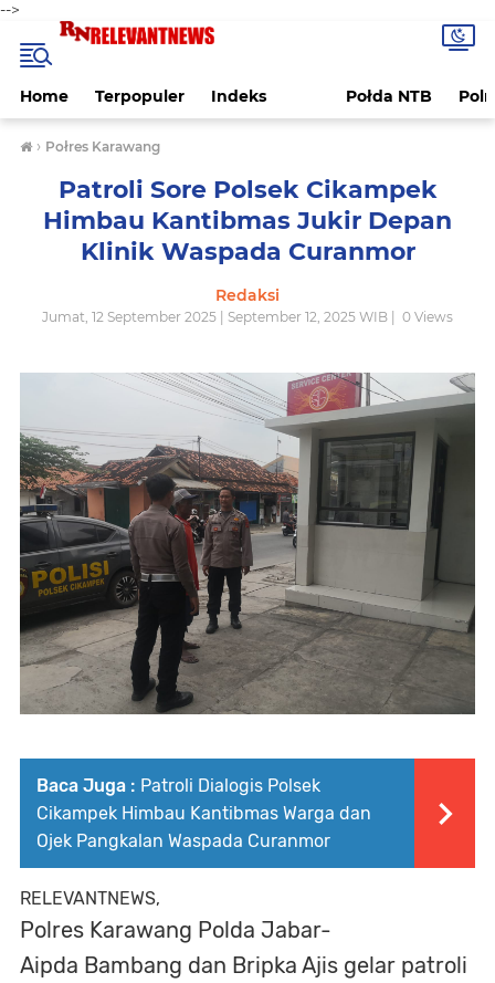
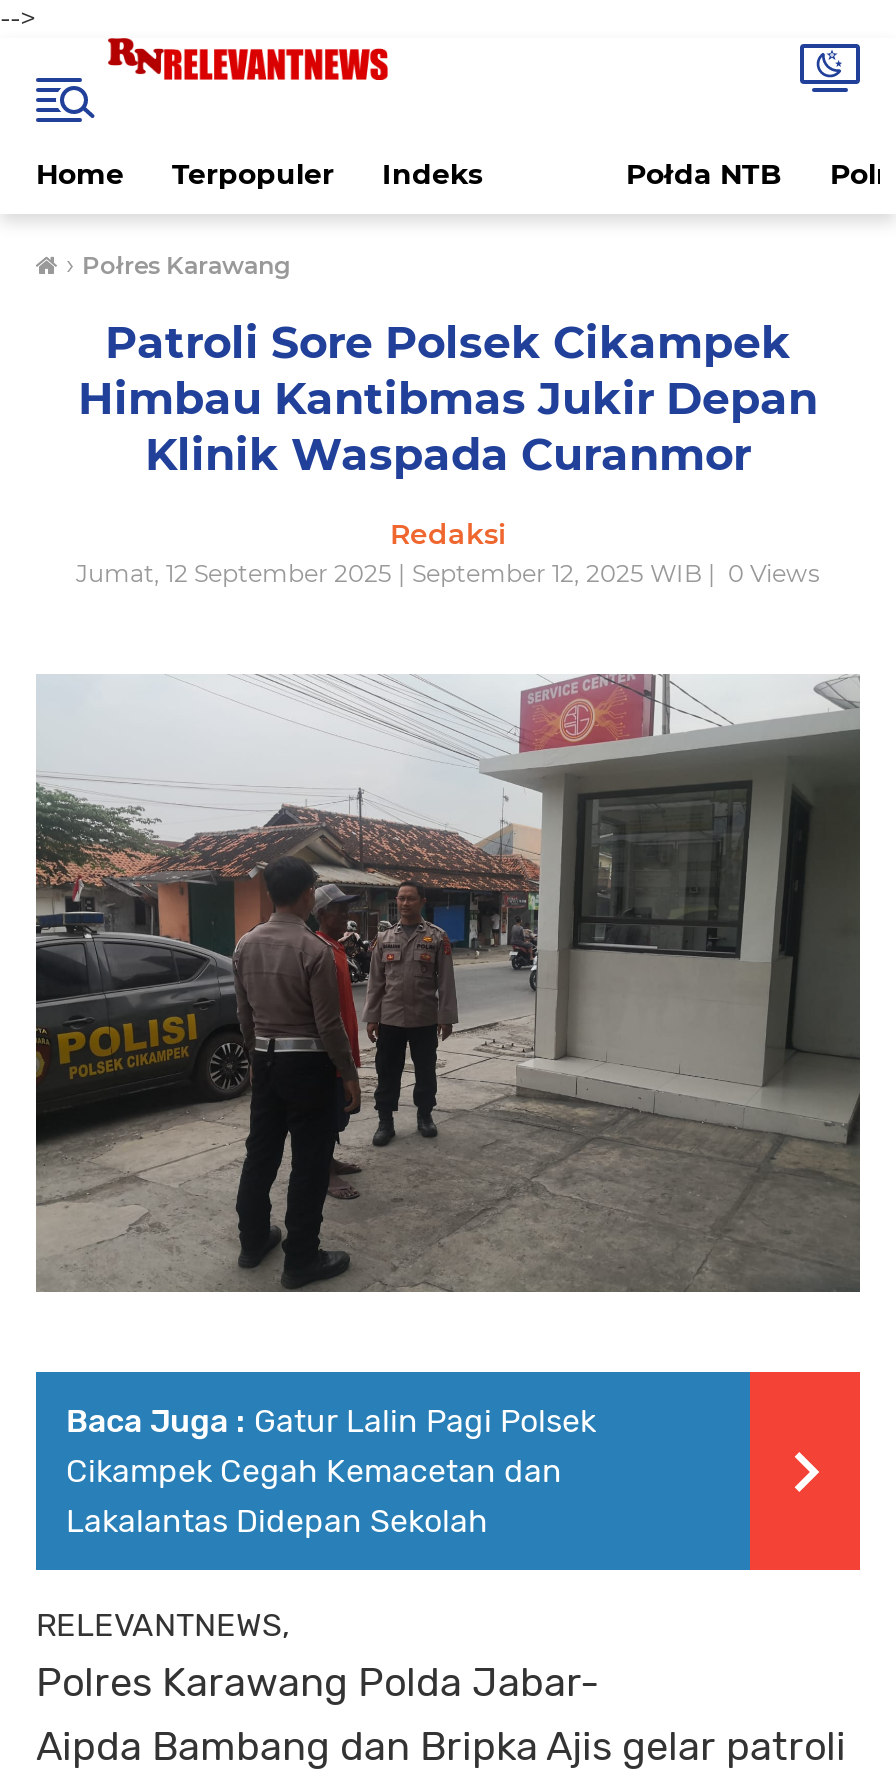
[36,775,371,851] Baca Juga : Patroli Dialogis Polsek | Cikampek Himbau Kantibmas Warga dan | Ojek Pangkalan Waspada Curanmor -> [66,1402,596,1540] Baca Juga : Gatur Lalin Pagi Polsek | Cikampek Cegah Kemacetan dan | Lakalantas Didepan Sekolah

